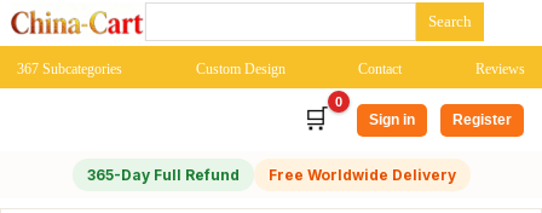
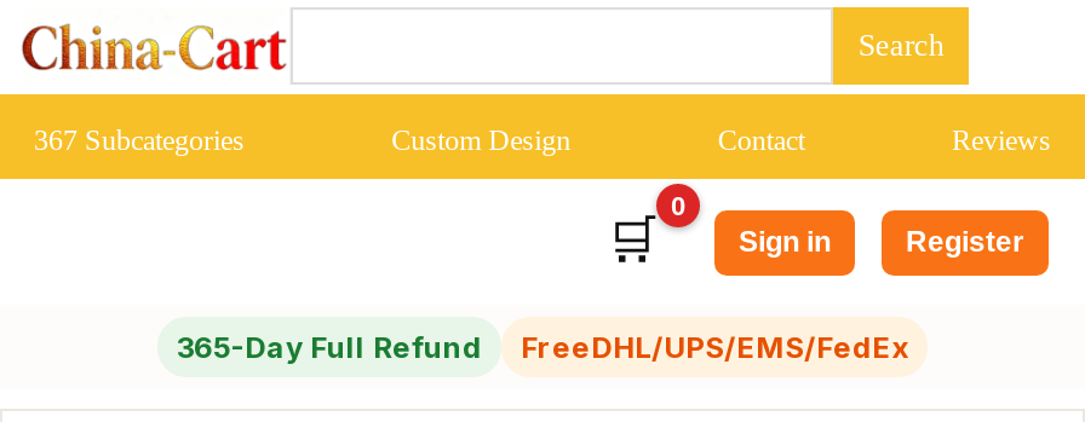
[268,166,455,184] Free Worldwide Delivery -> [521,329,908,365] FreeDHL/UPS/EMS/FedEx

